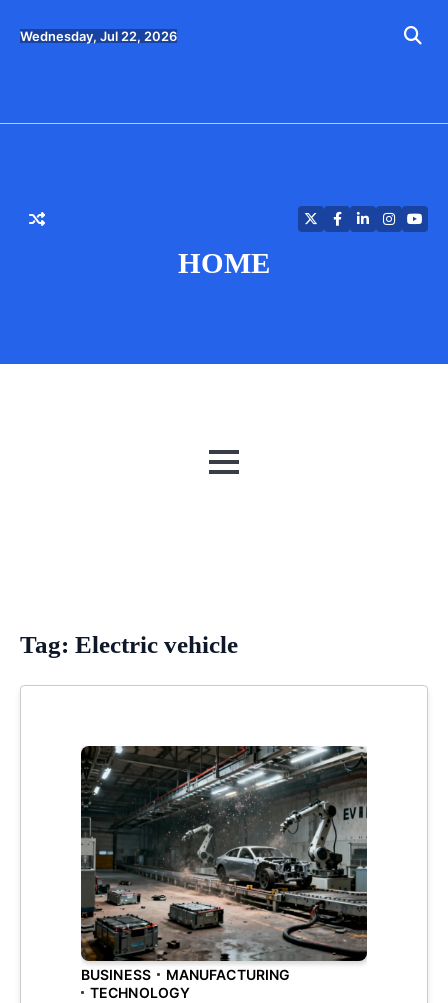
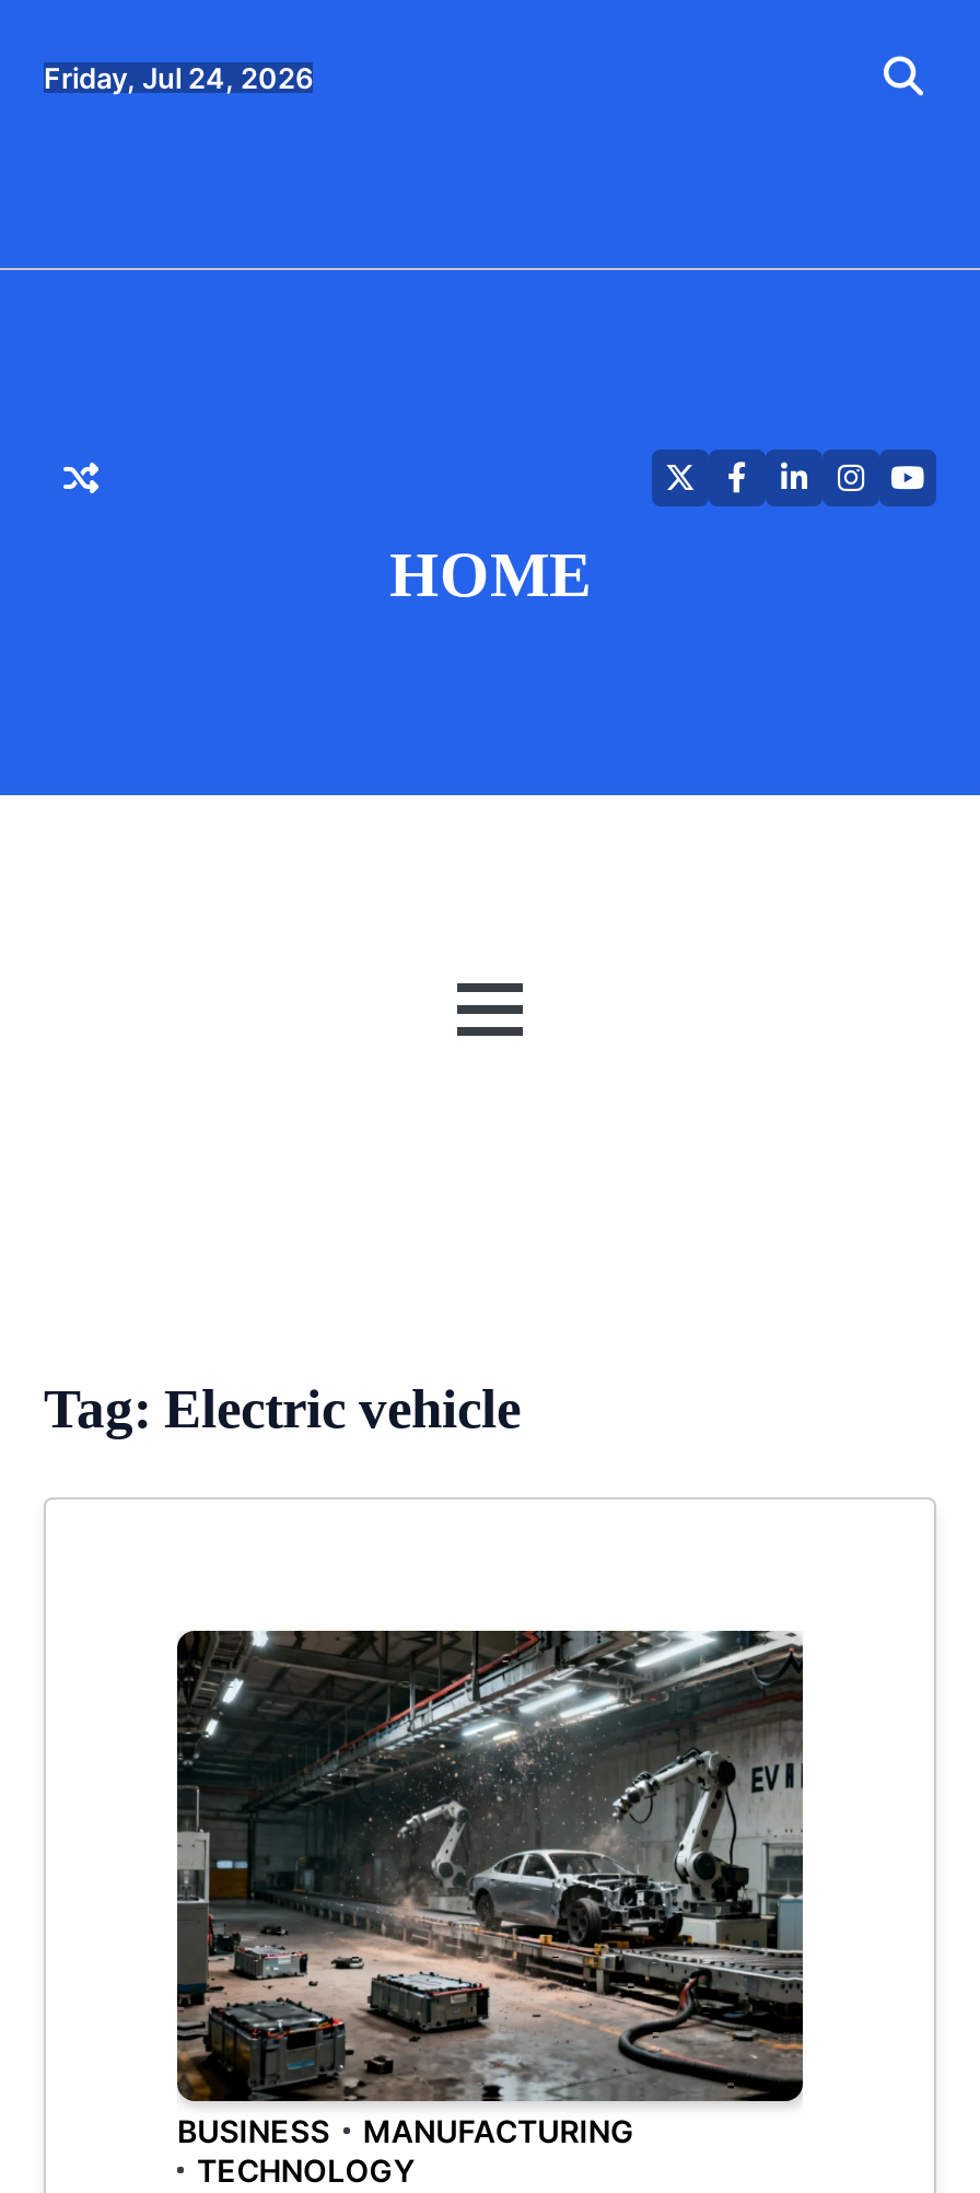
[20,28,177,44] Wednesday, Jul 22, 2026 -> [44,60,313,95] Friday, Jul 24, 2026

